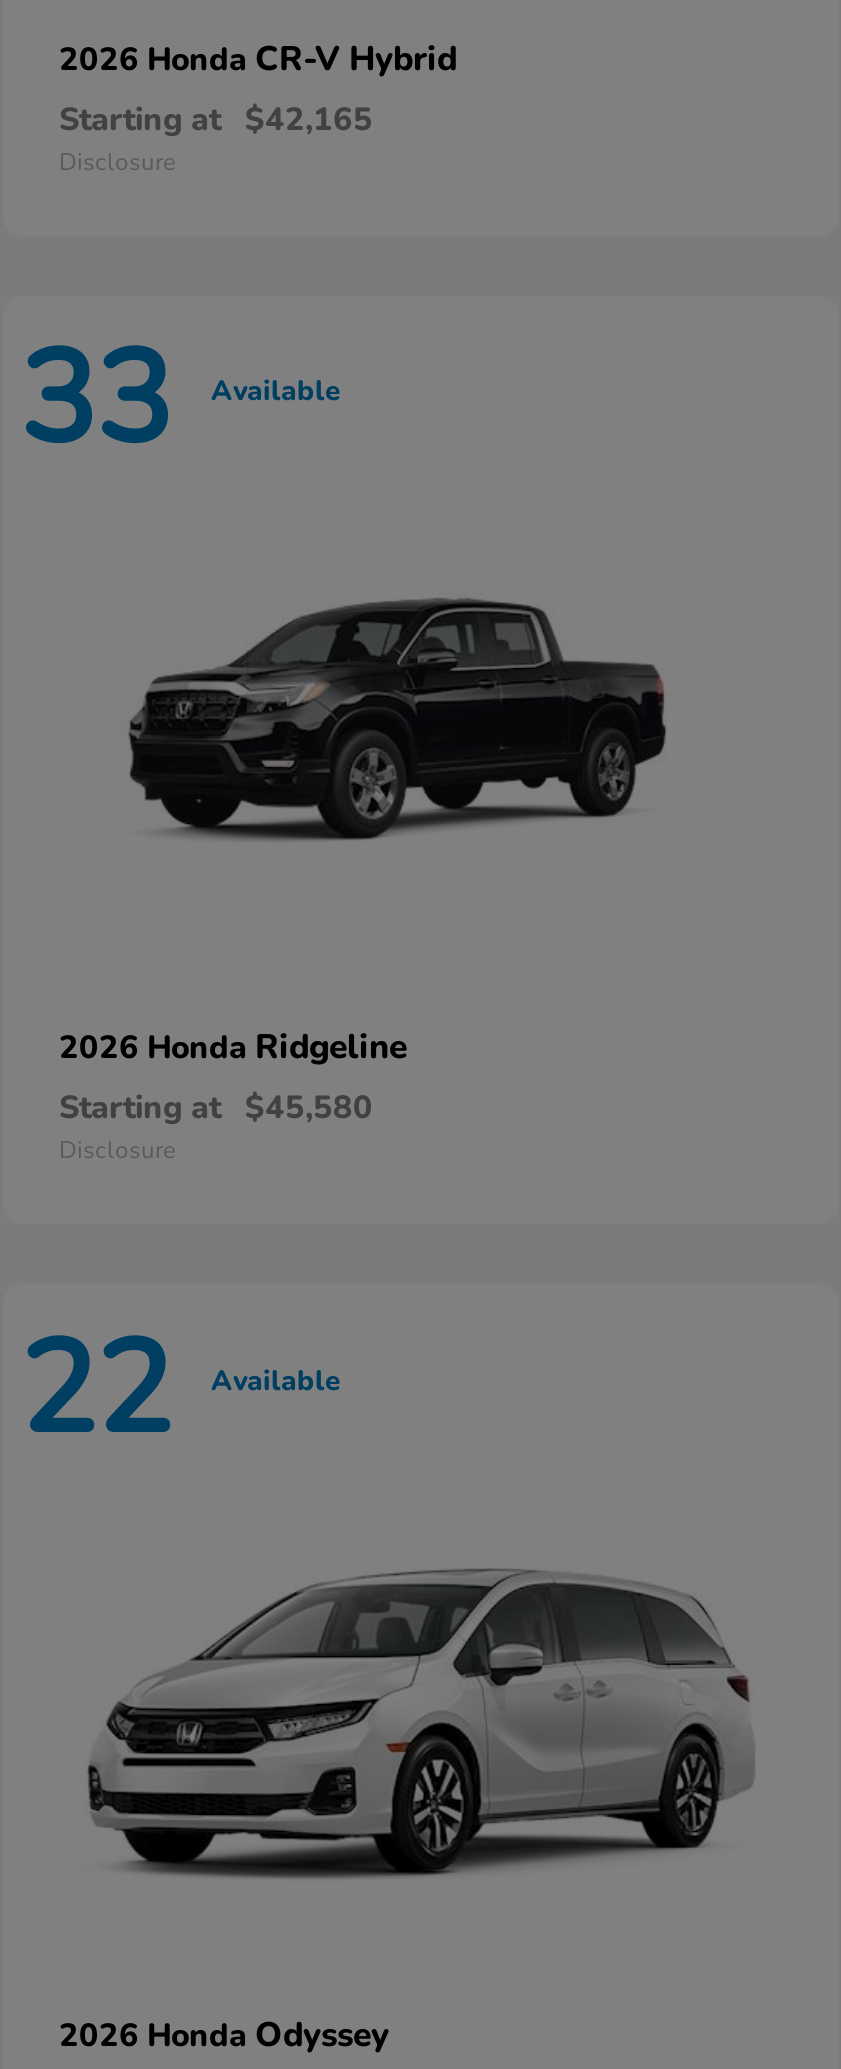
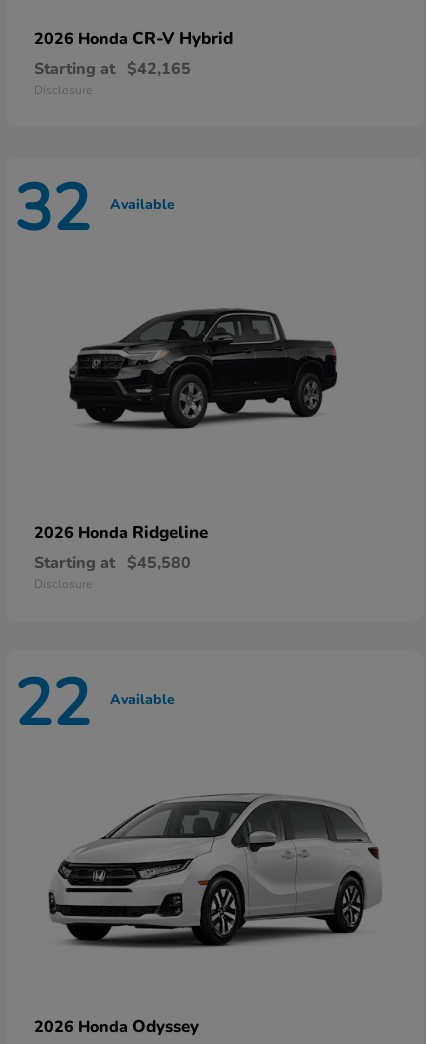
[19,313,341,489] 33 Available -> [14,165,175,253] 32 Available

